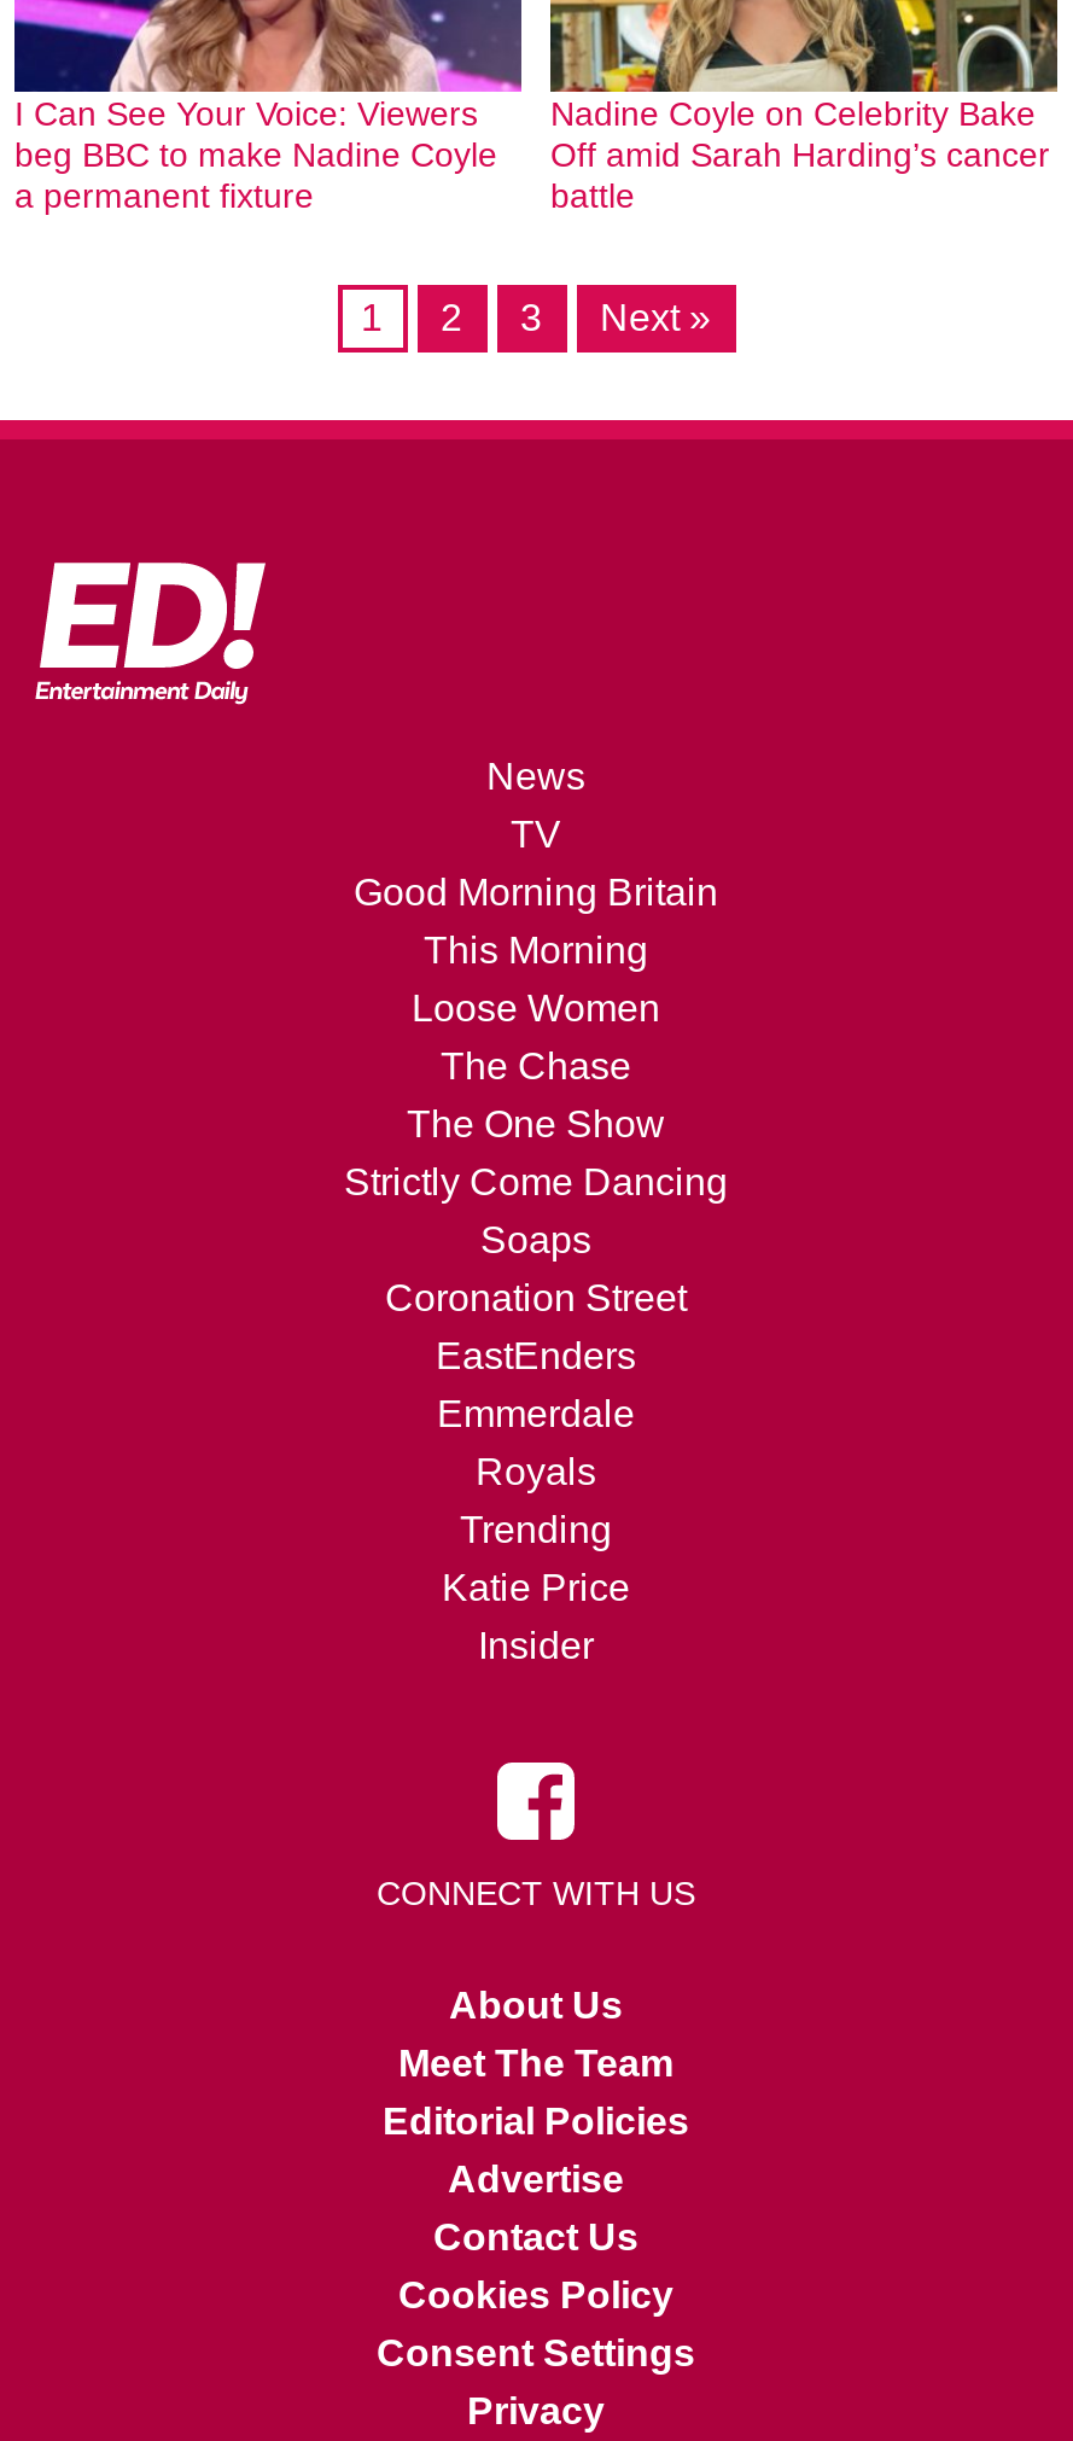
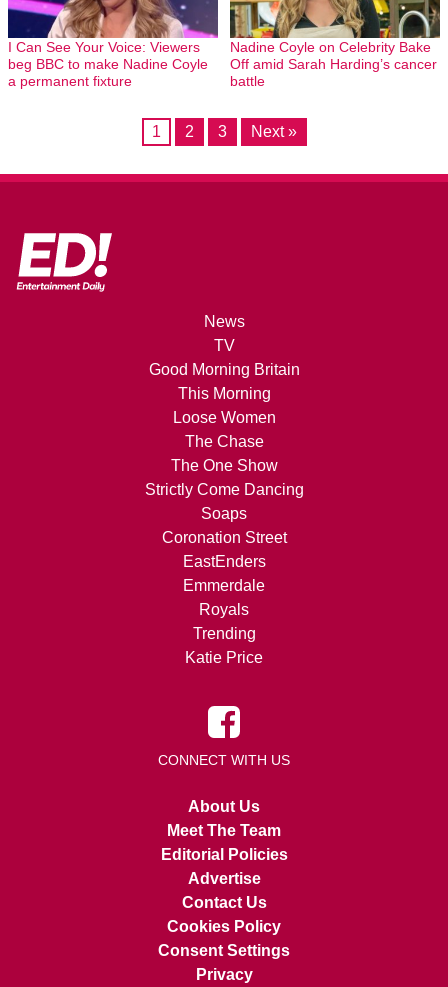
[478,1624,594,1665] Insider -> none

